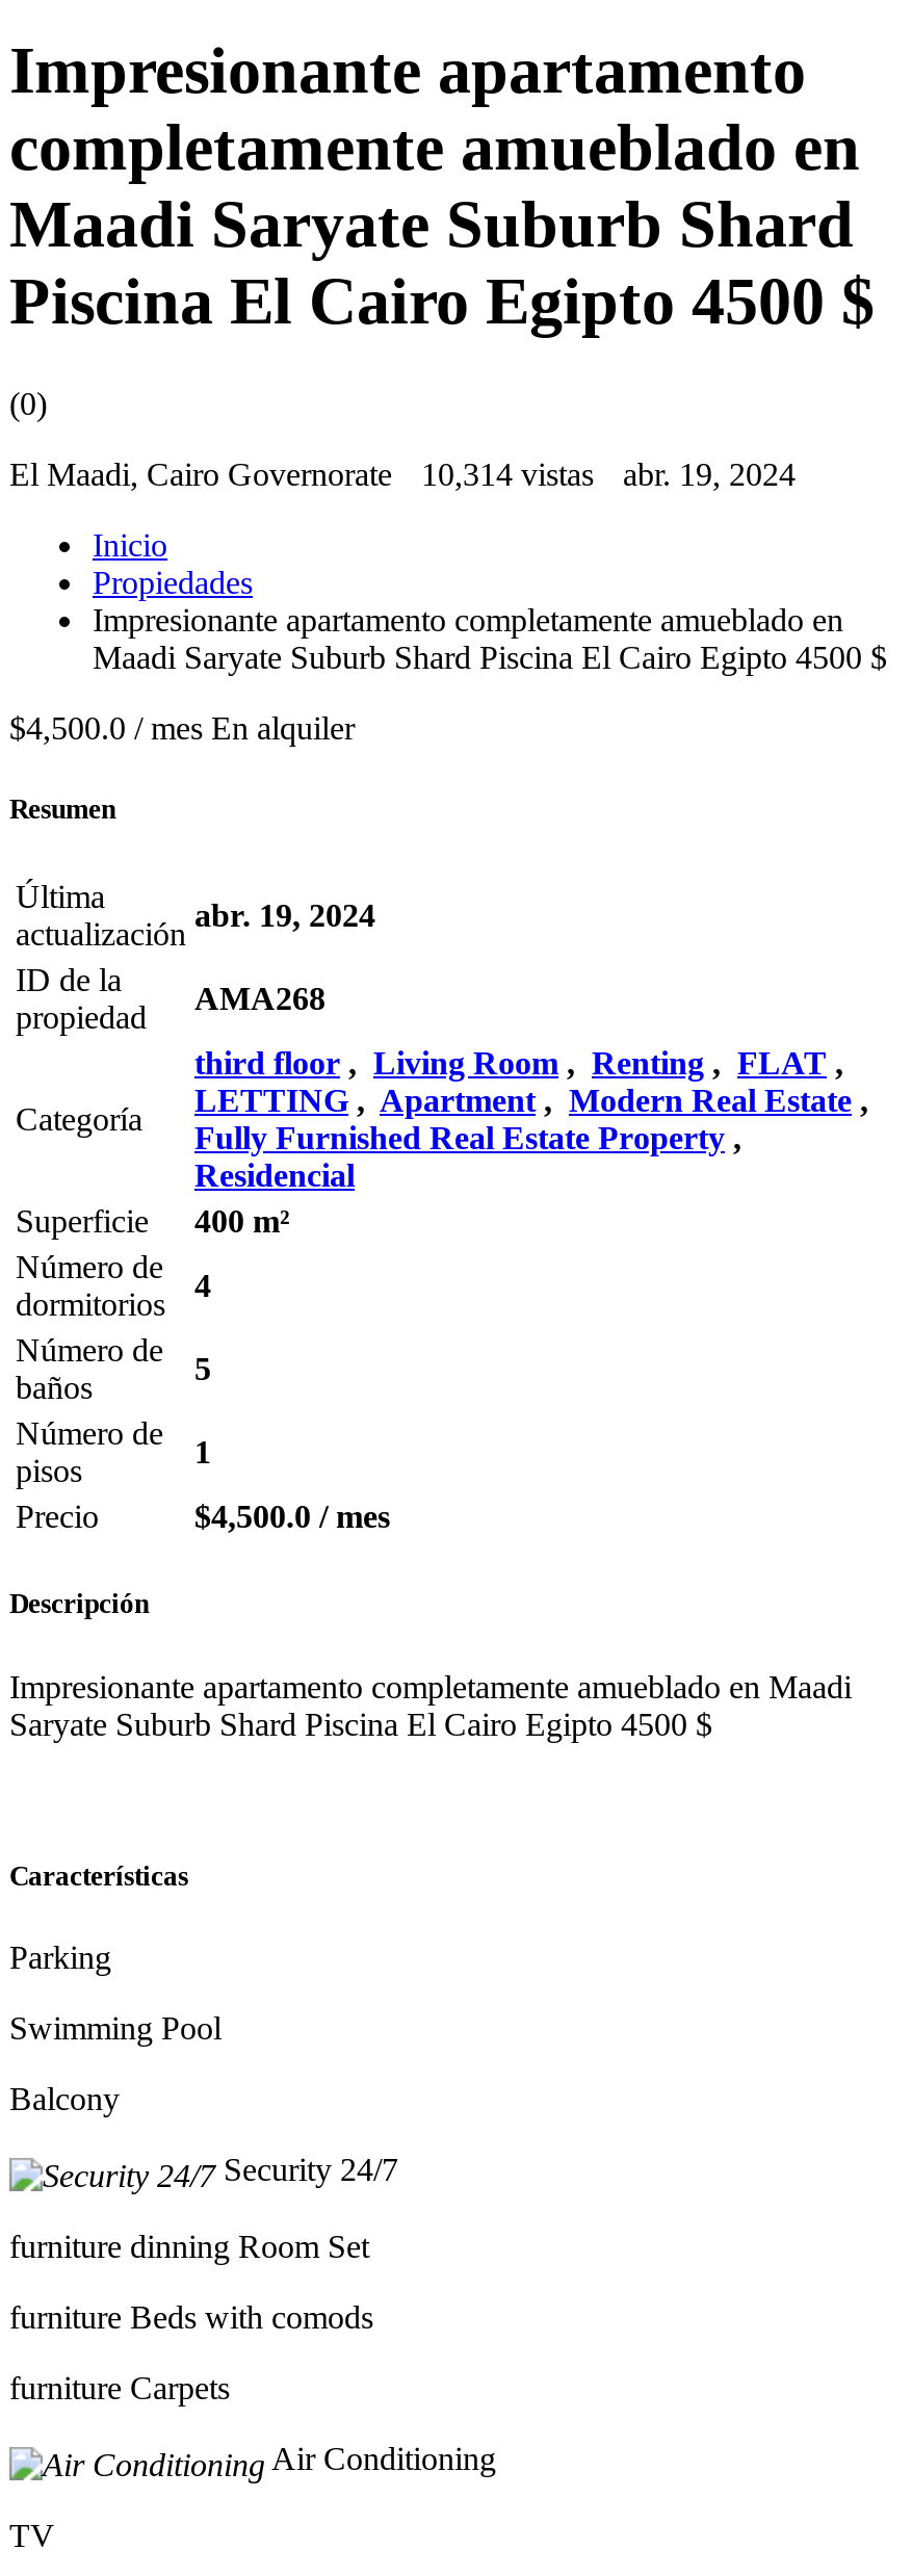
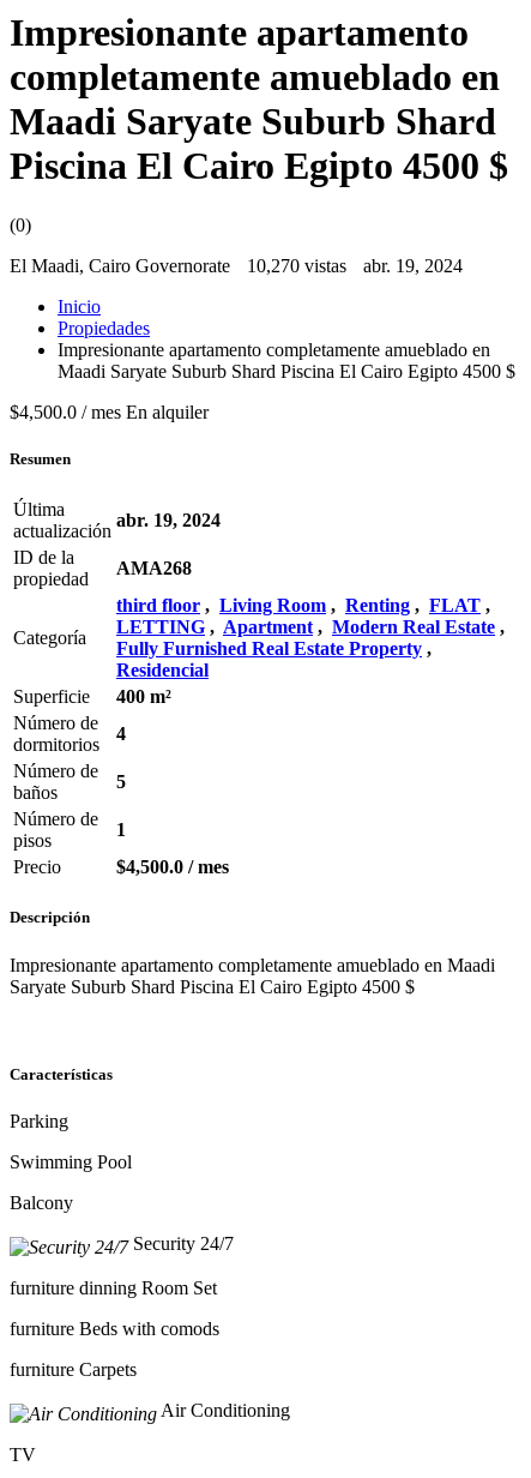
[9,456,594,492] El Maadi, Cairo Governorate 10,314 vistas -> [10,255,346,276] El Maadi, Cairo Governorate 10,270 vistas

